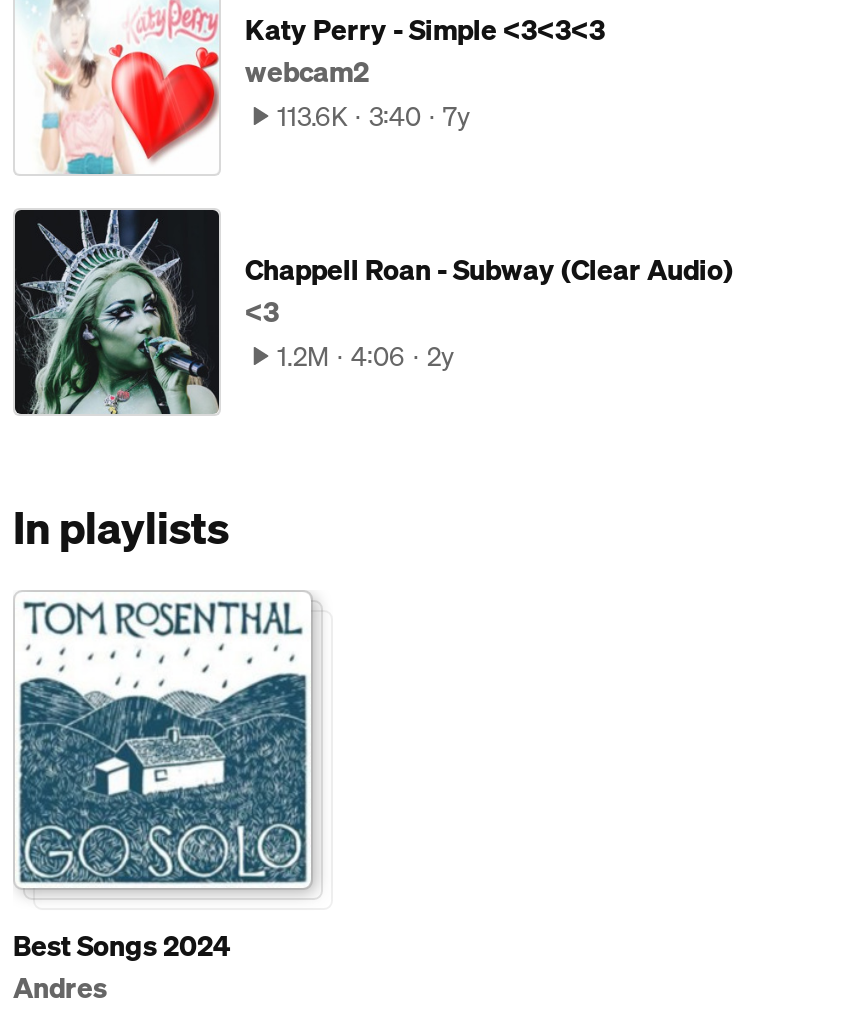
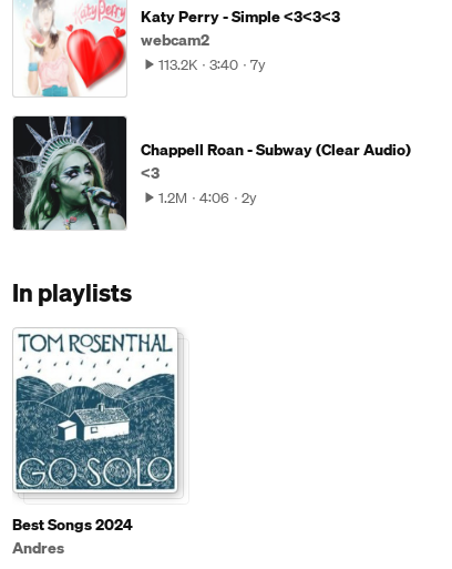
[277,96,471,136] 113.6K 3:40 7y -> [158,53,266,75] 113.2K 3:40 7y

